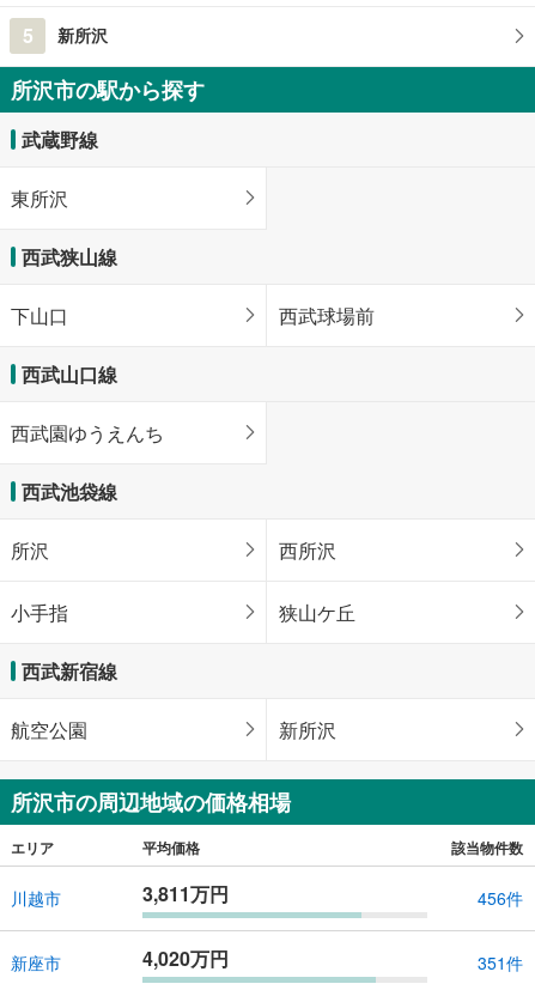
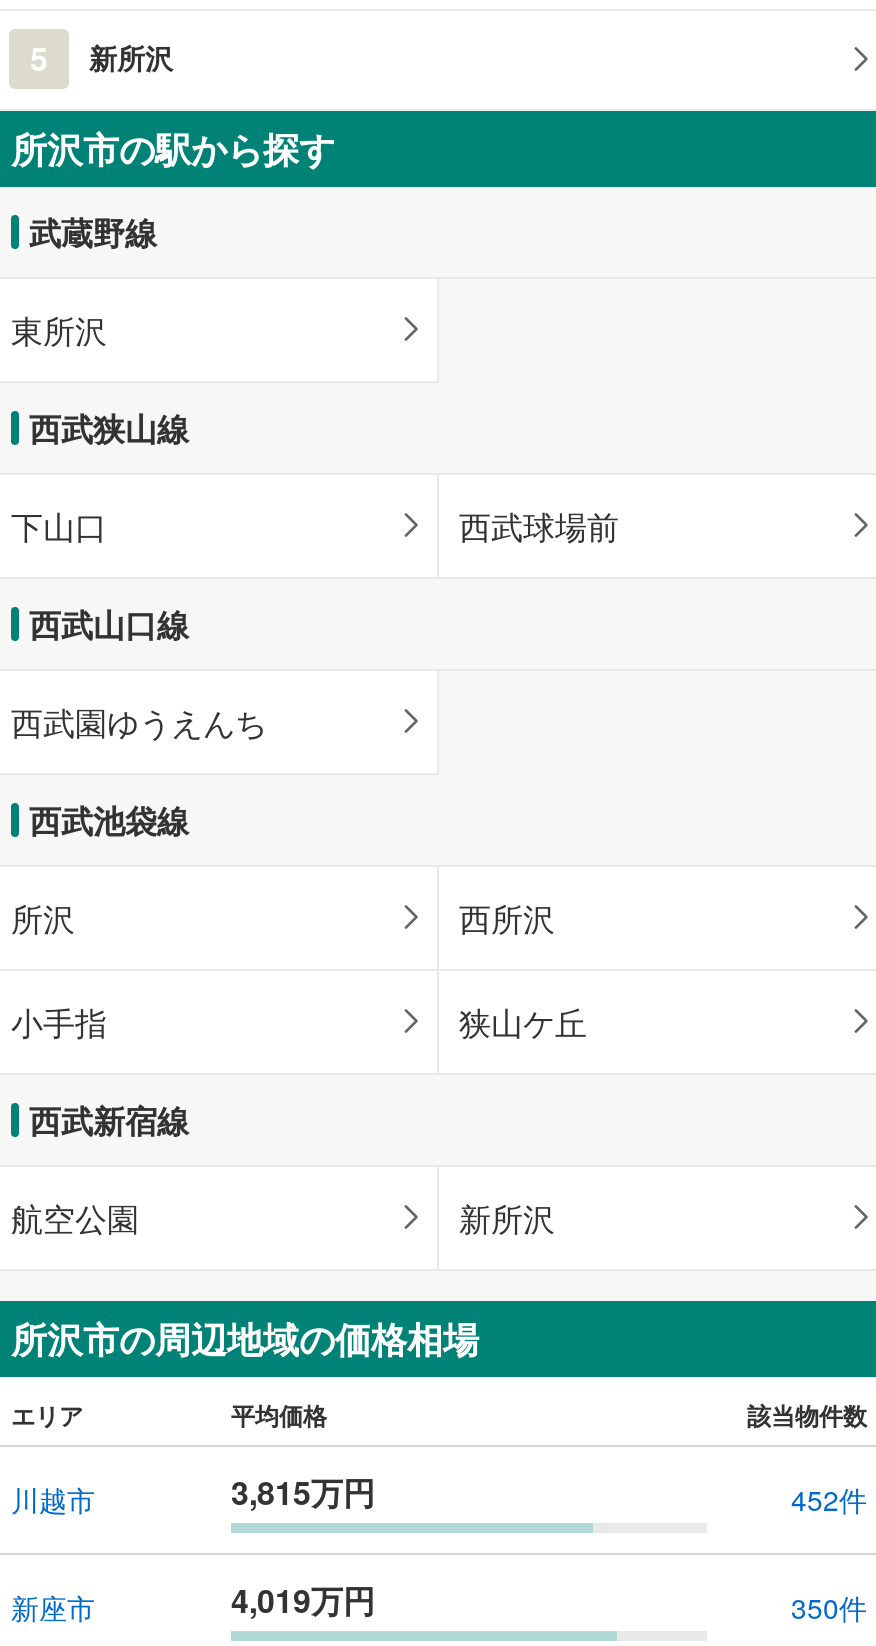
[142,880,229,907] 3,811万円 -> [231,1469,375,1515] 3,815万円
[478,886,523,910] 456件 -> [791,1480,867,1520] 452件
[142,944,229,972] 4,020万円 -> [231,1577,375,1623] 4,019万円
[478,951,523,975] 351件 -> [791,1588,867,1628] 350件

